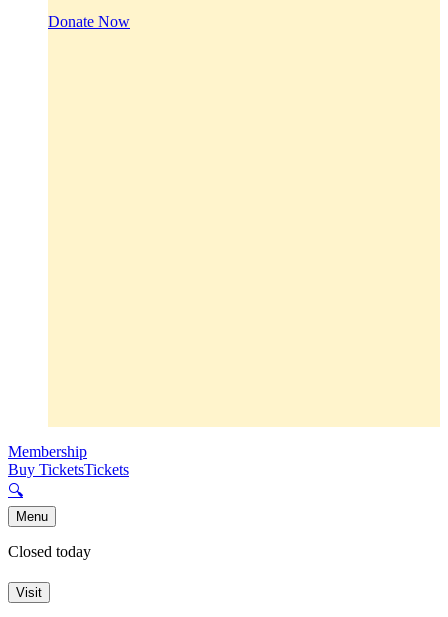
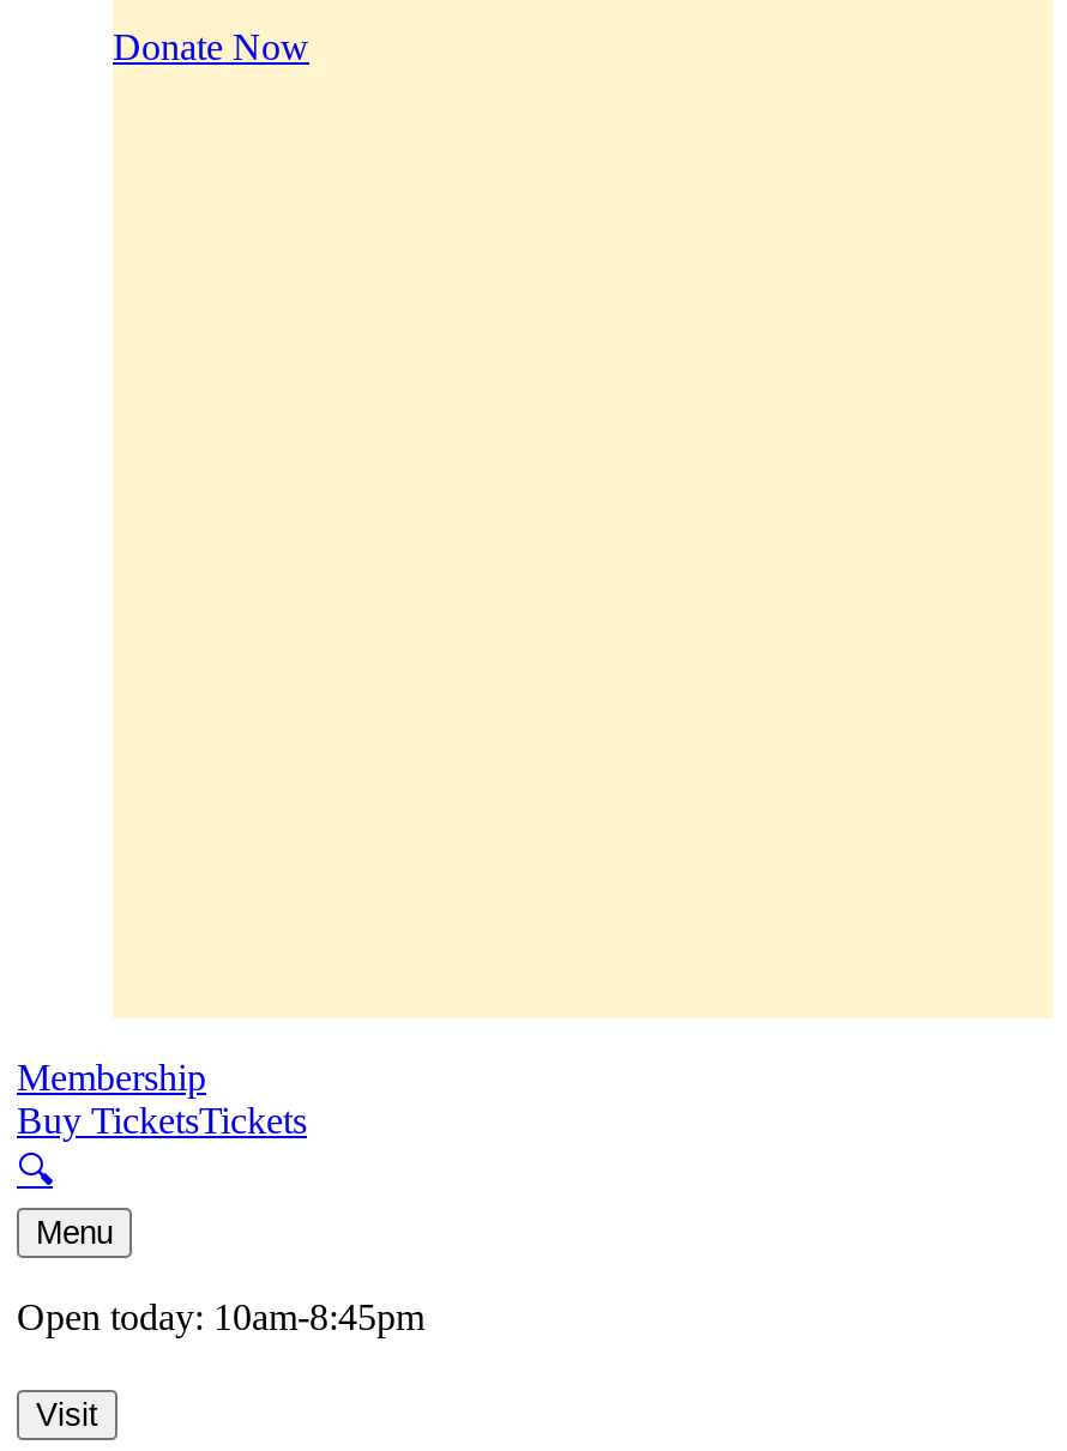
[8,543,91,560] Closed today -> [17,1297,424,1338] Open today: 10am-8:45pm

